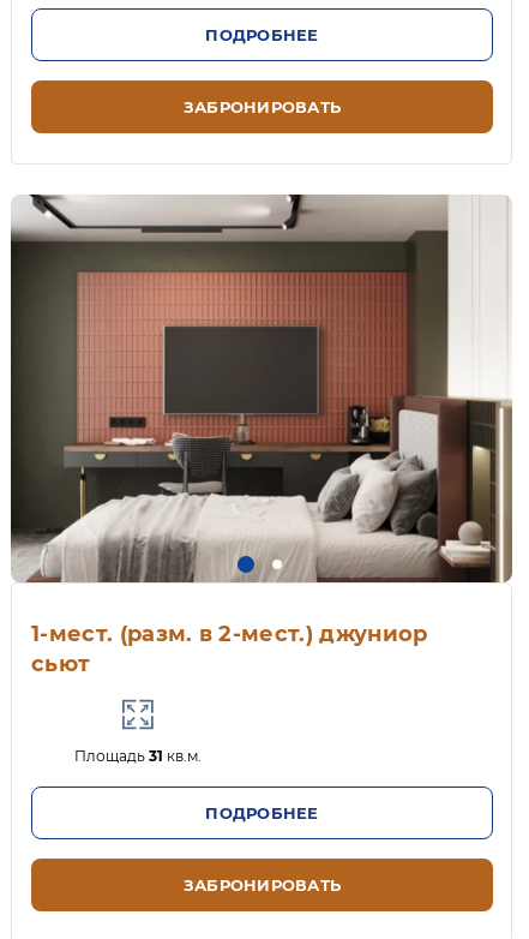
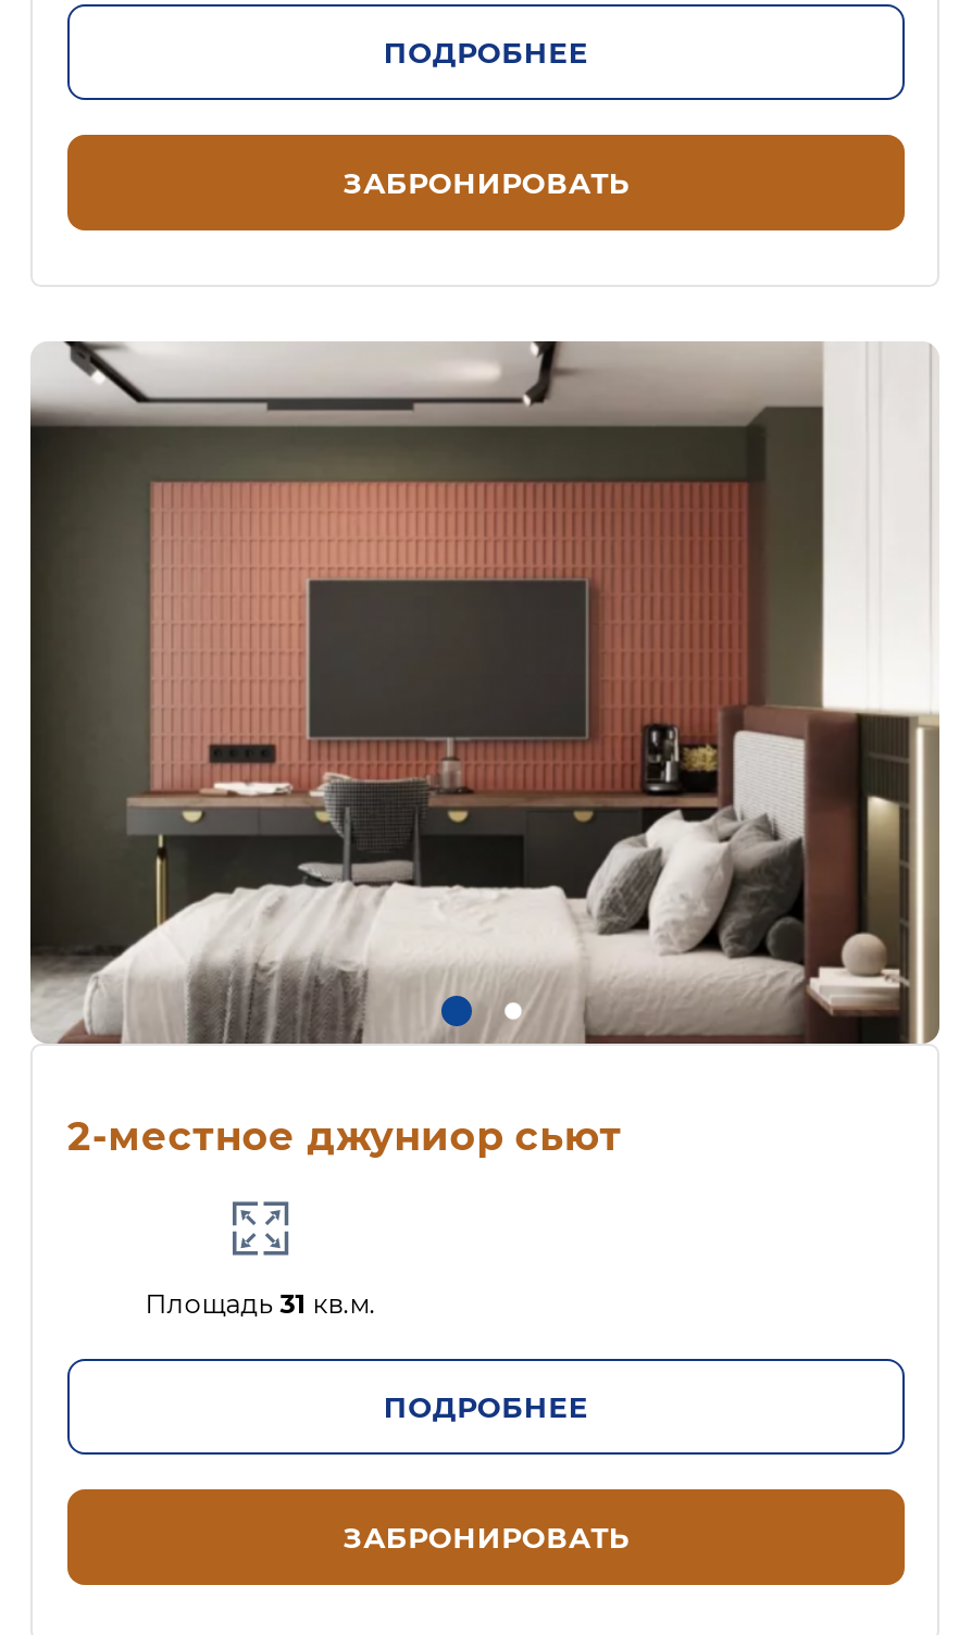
[31,621,428,677] 1-мест. (разм. в 2-мест.) джуниор | сьют -> [67,1113,622,1161] 2-местное джуниор сьют

